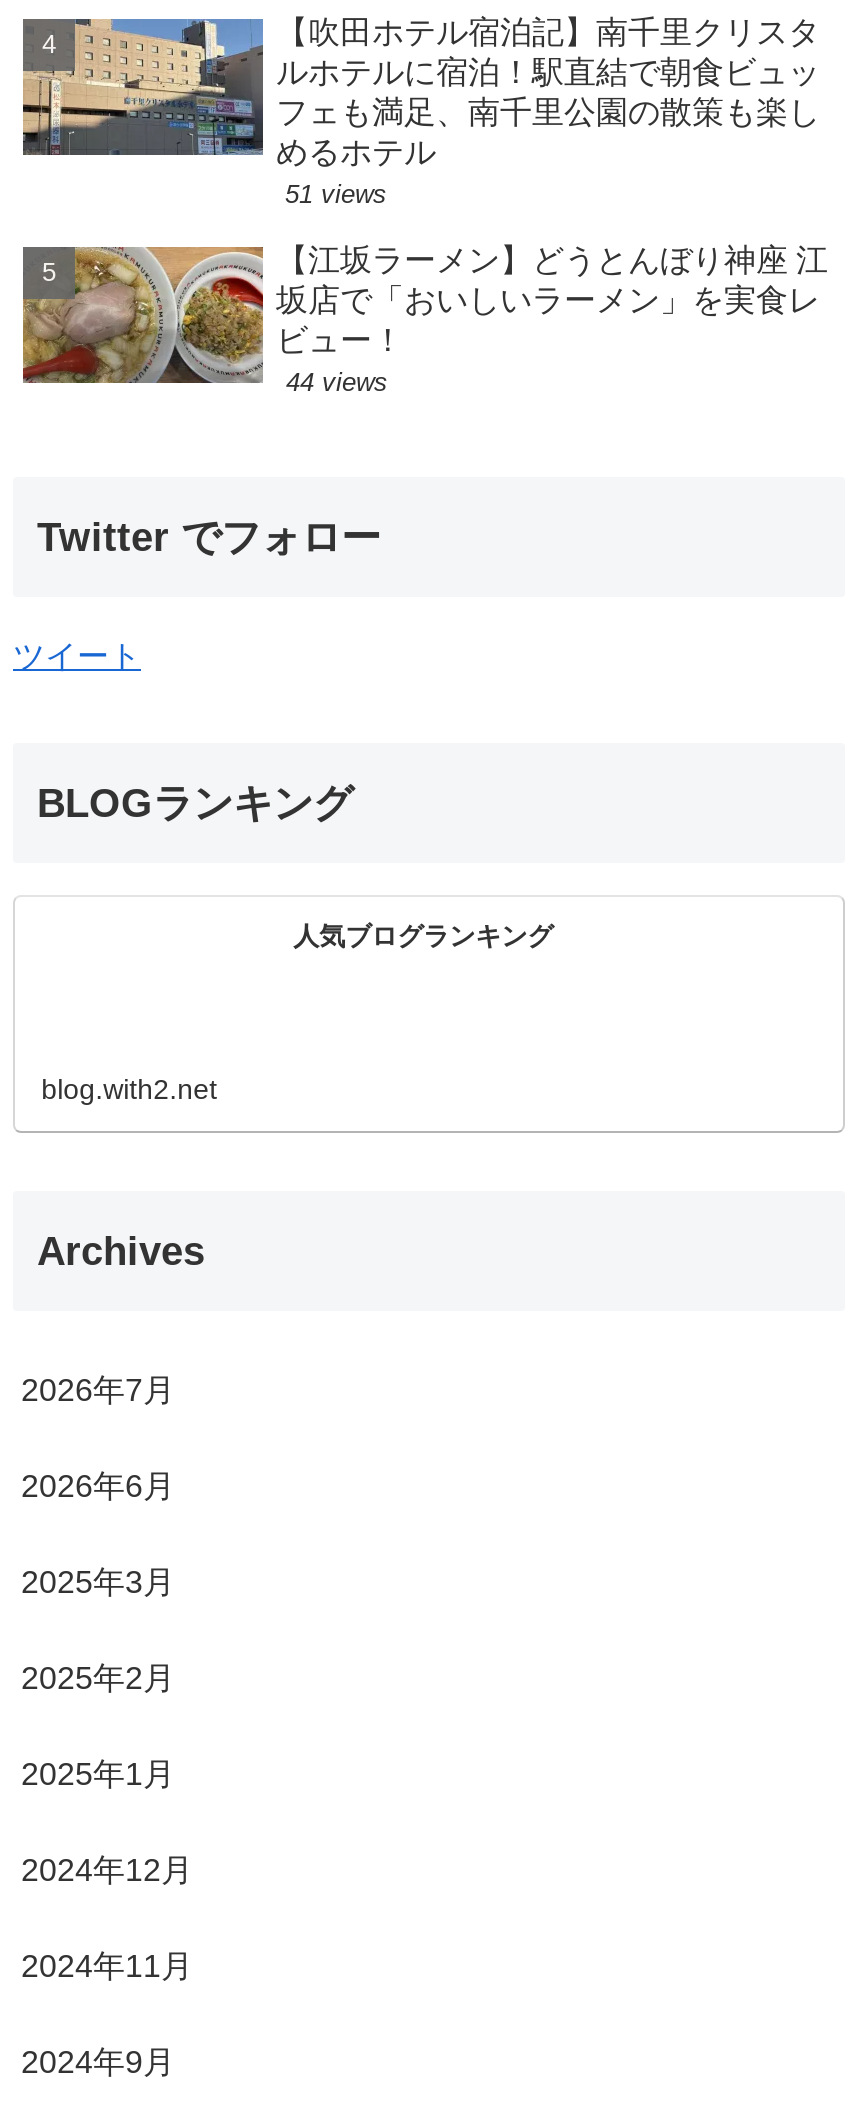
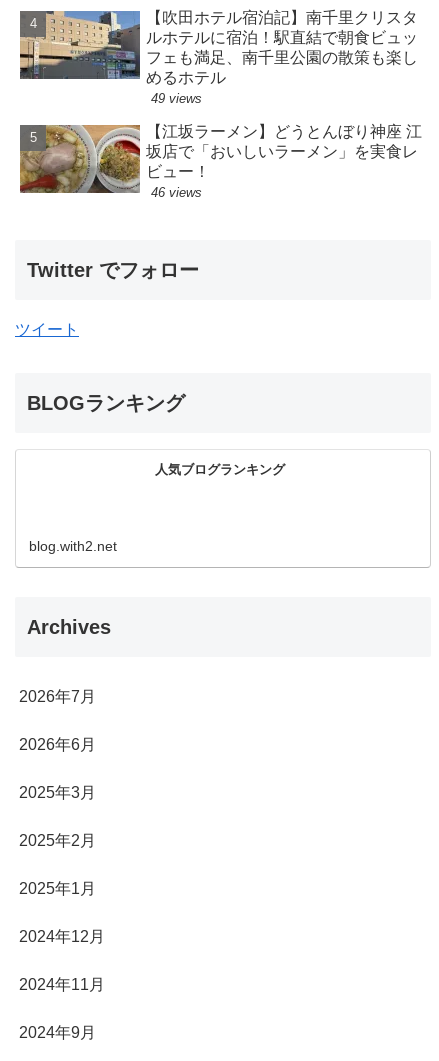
[285,180,387,210] 51 views -> [151,91,202,106] 49 views
[286,368,388,398] 44 views -> [151,185,202,200] 46 views

